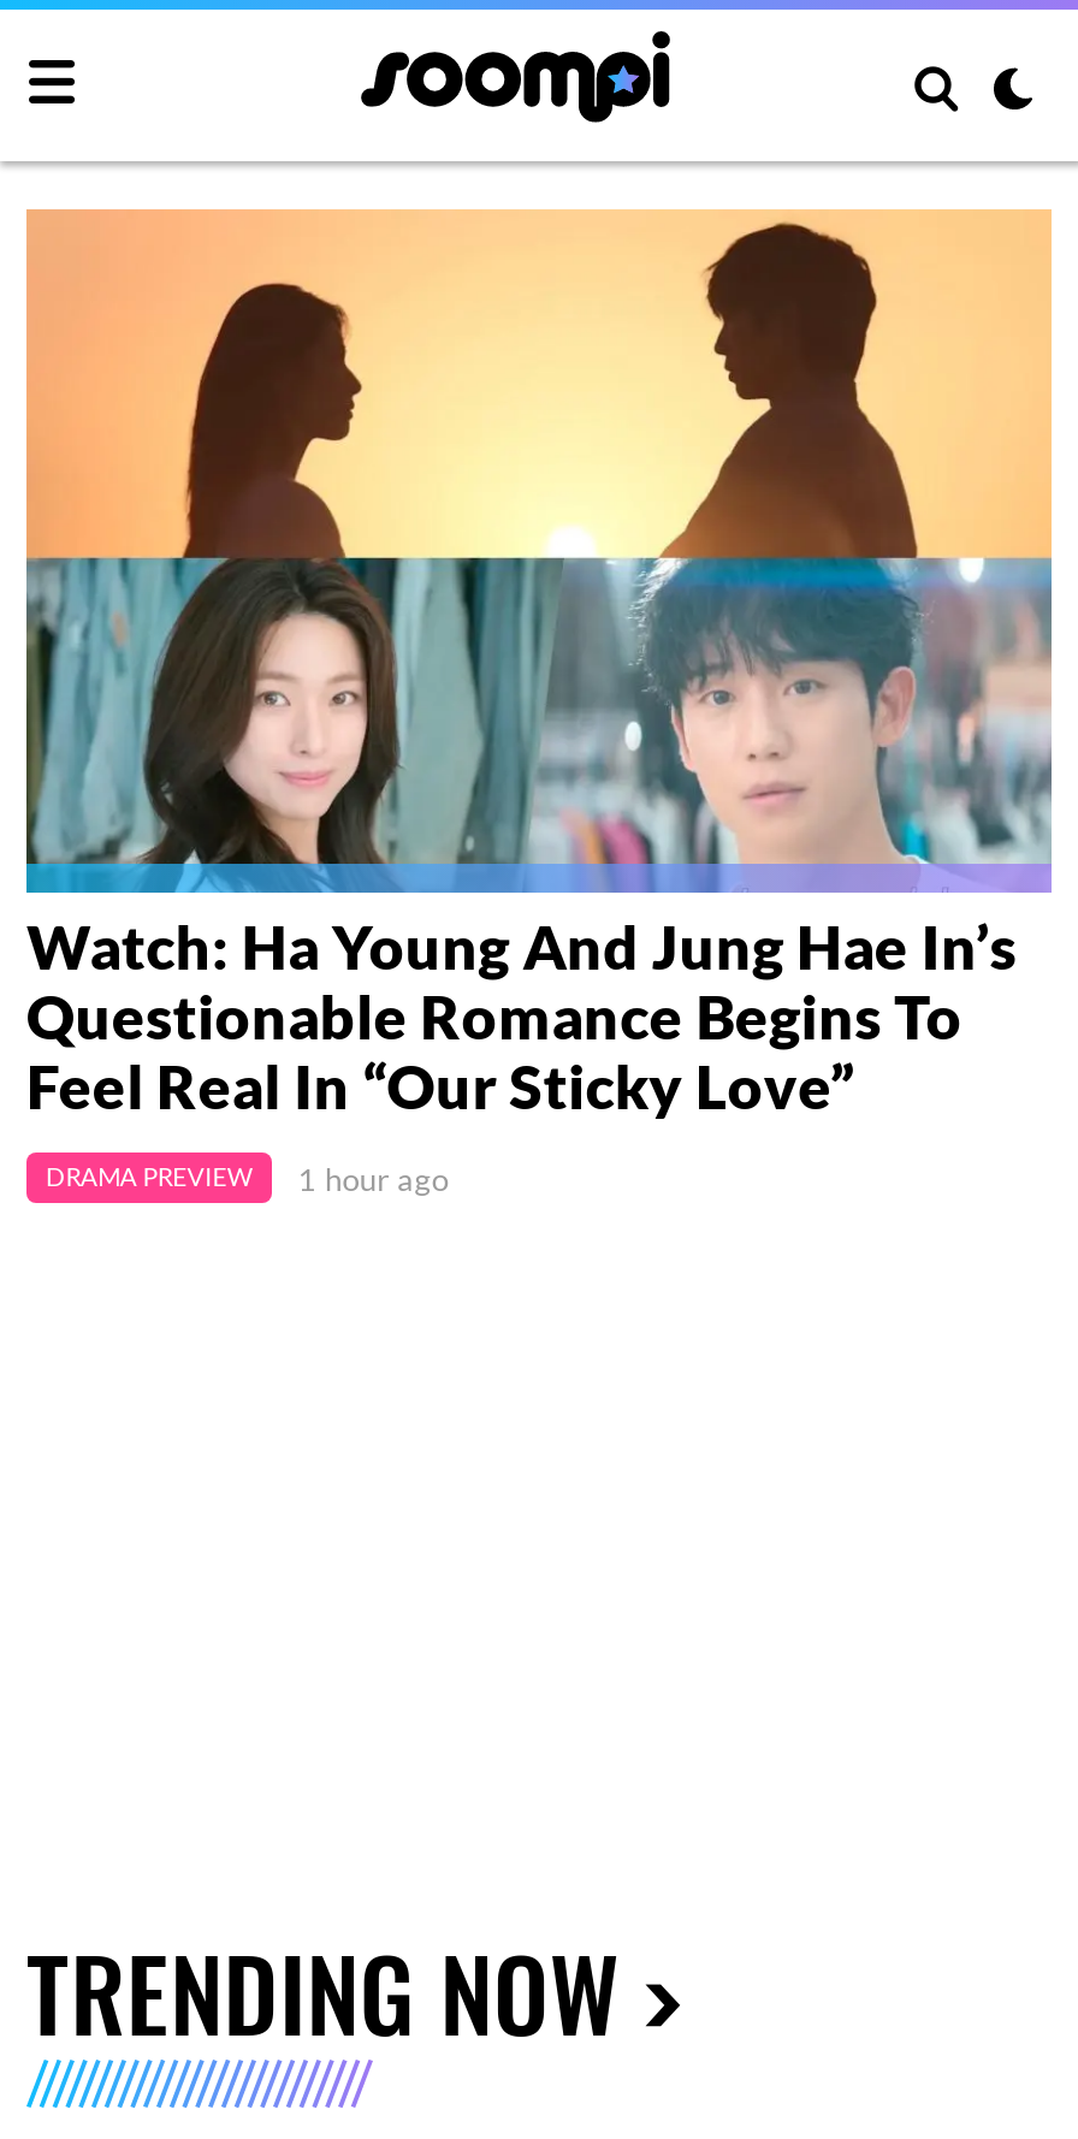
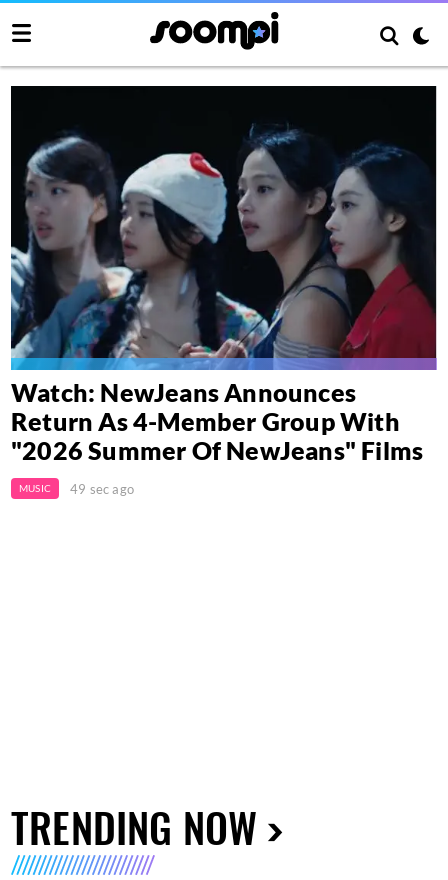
[24,209,1052,1121] [image] | Watch: Ha Young And Jung Hae In’s | Questionable Romance Begins To | Feel Real In “Our Sticky Love” -> [10,85,437,465] [image] | Watch: NewJeans Announces | Return As 4-Member Group With | "2026 Summer Of NewJeans" Films
[46,1159,449,1198] DRAMA PREVIEW | 1 hour ago -> [19,481,134,497] MUSIC | 49 sec ago

